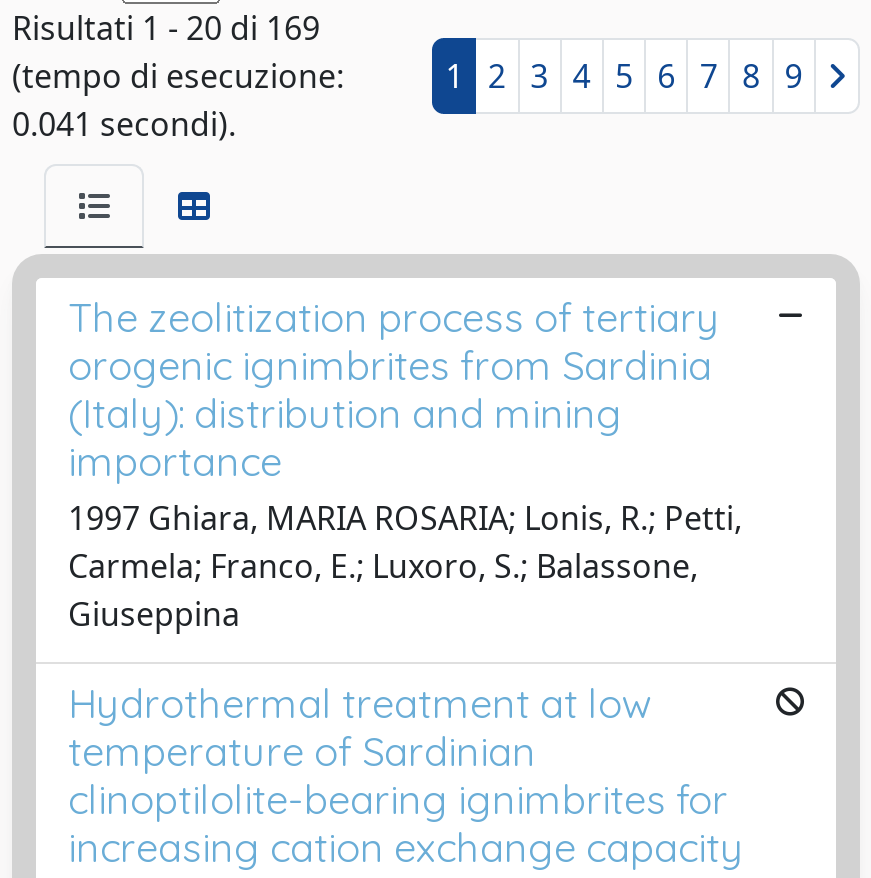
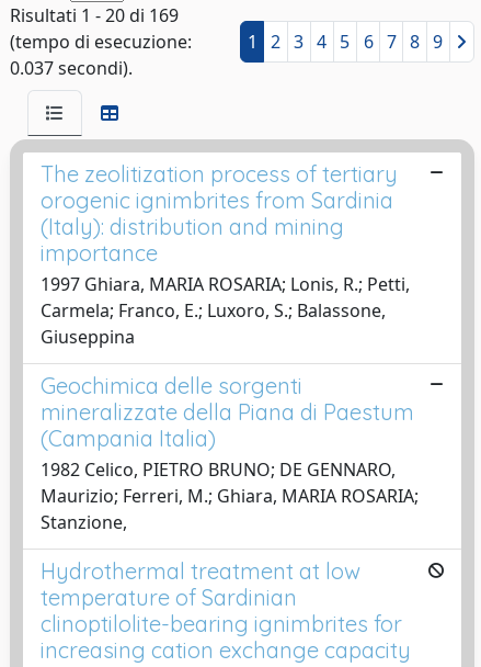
[12,102,236,146] 0.041 secondi). -> [10,56,133,80] 0.037 secondi).
none -> [41,372,419,534] Geochimica delle sorgenti | mineralizzate della Piana di Paestum | (Campania Italia) | 1982 Celico, PIETRO BRUNO; DE GENNARO, | Maurizio; Ferreri, M.; Ghiara, MARIA ROSARIA; | Stanzione,

